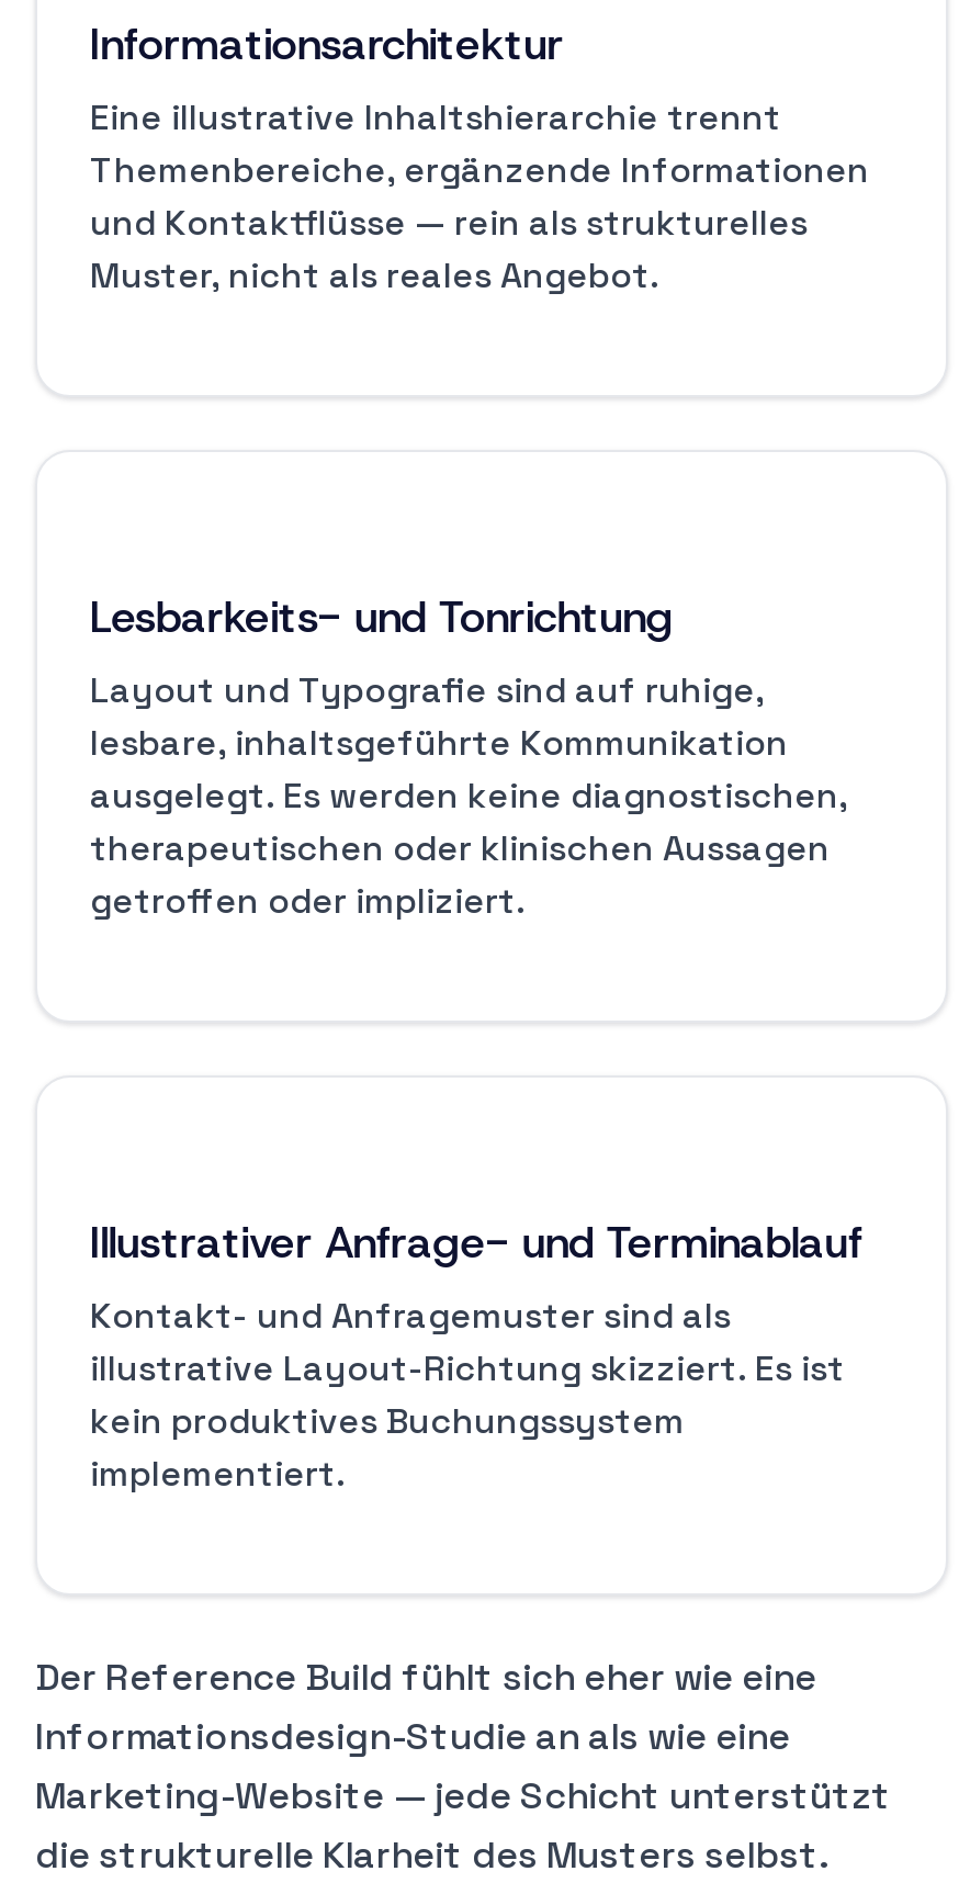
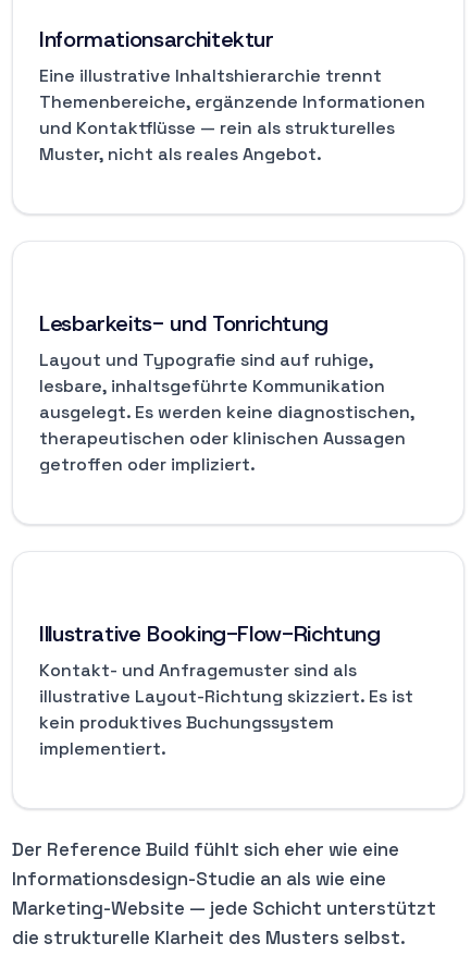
[90,1213,862,1270] Illustrativer Anfrage- und Terminablauf -> [39,619,380,647] Illustrative Booking-Flow-Richtung

